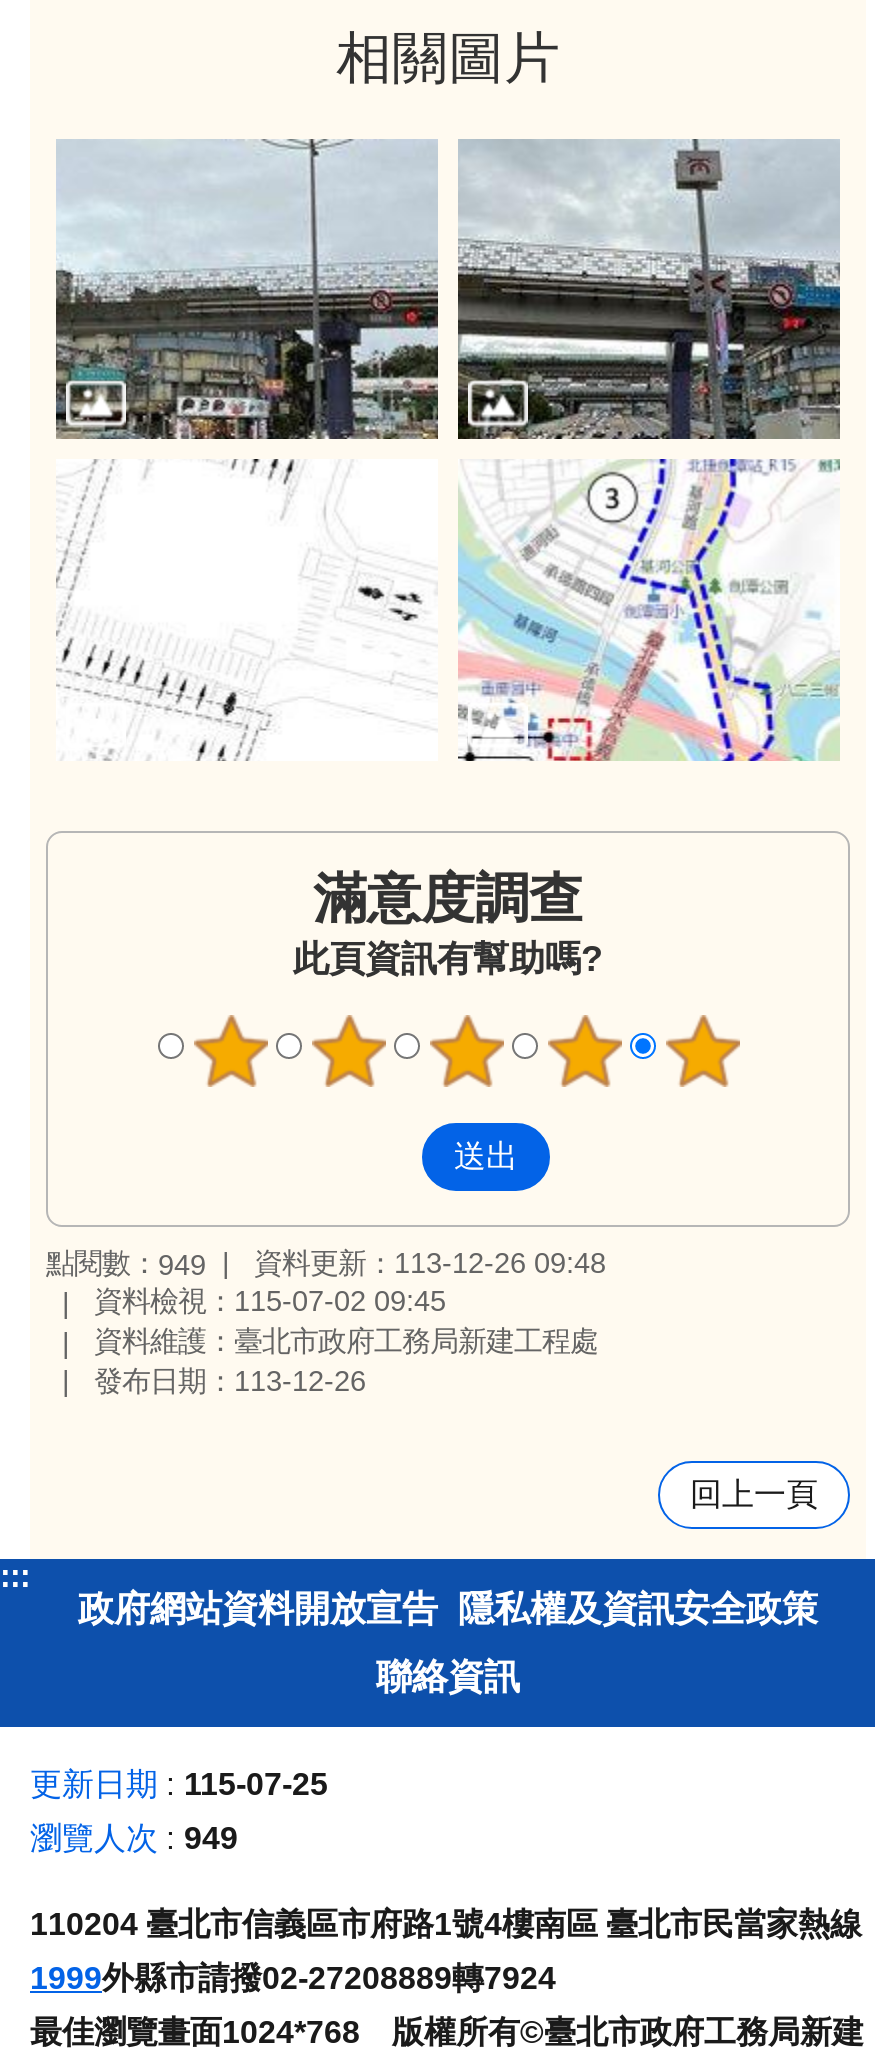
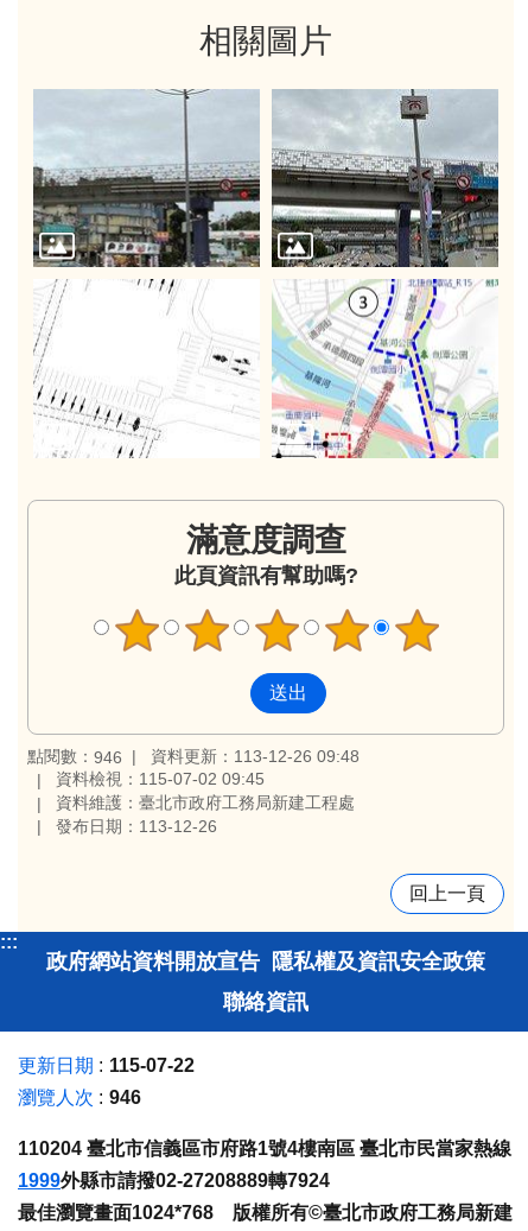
[46,1247,606,1281] 點閱數：949 資料更新：113-12-26 09:48 -> [27,746,360,767] 點閱數：946 資料更新：113-12-26 09:48
[30,1767,328,1801] 更新日期 115-07-25 -> [18,1055,195,1075] 更新日期 115-07-22
[30,1821,238,1855] 瀏覽人次 949 -> [18,1087,141,1107] 瀏覽人次 946

